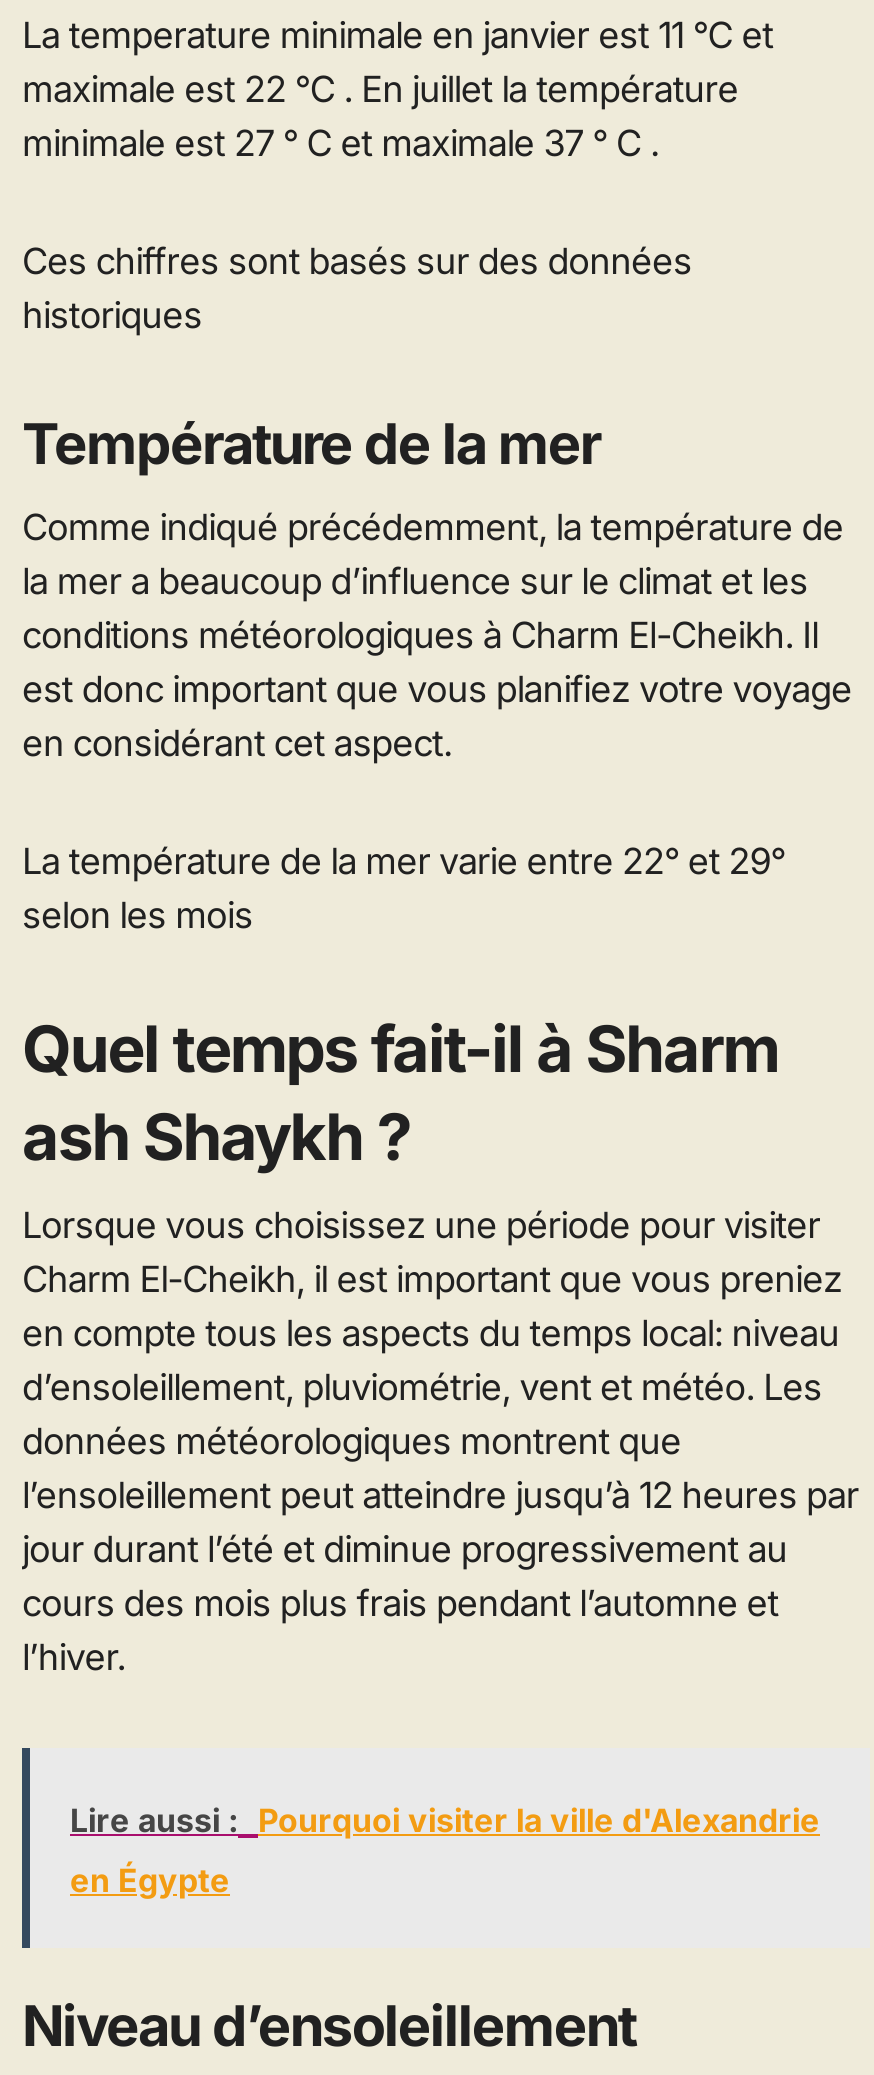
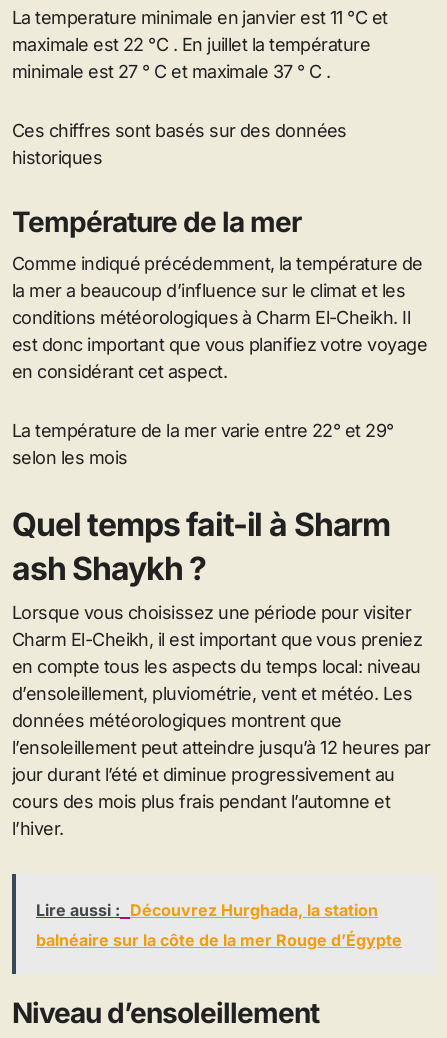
[70,1800,820,1840] Lire aussi : Pourquoi visiter la ville d'Alexandrie -> [36,900,378,920] Lire aussi : Découvrez Hurghada, la station
[70,1860,230,1900] en Égypte -> [36,930,402,950] balnéaire sur la côte de la mer Rouge d’Égypte

